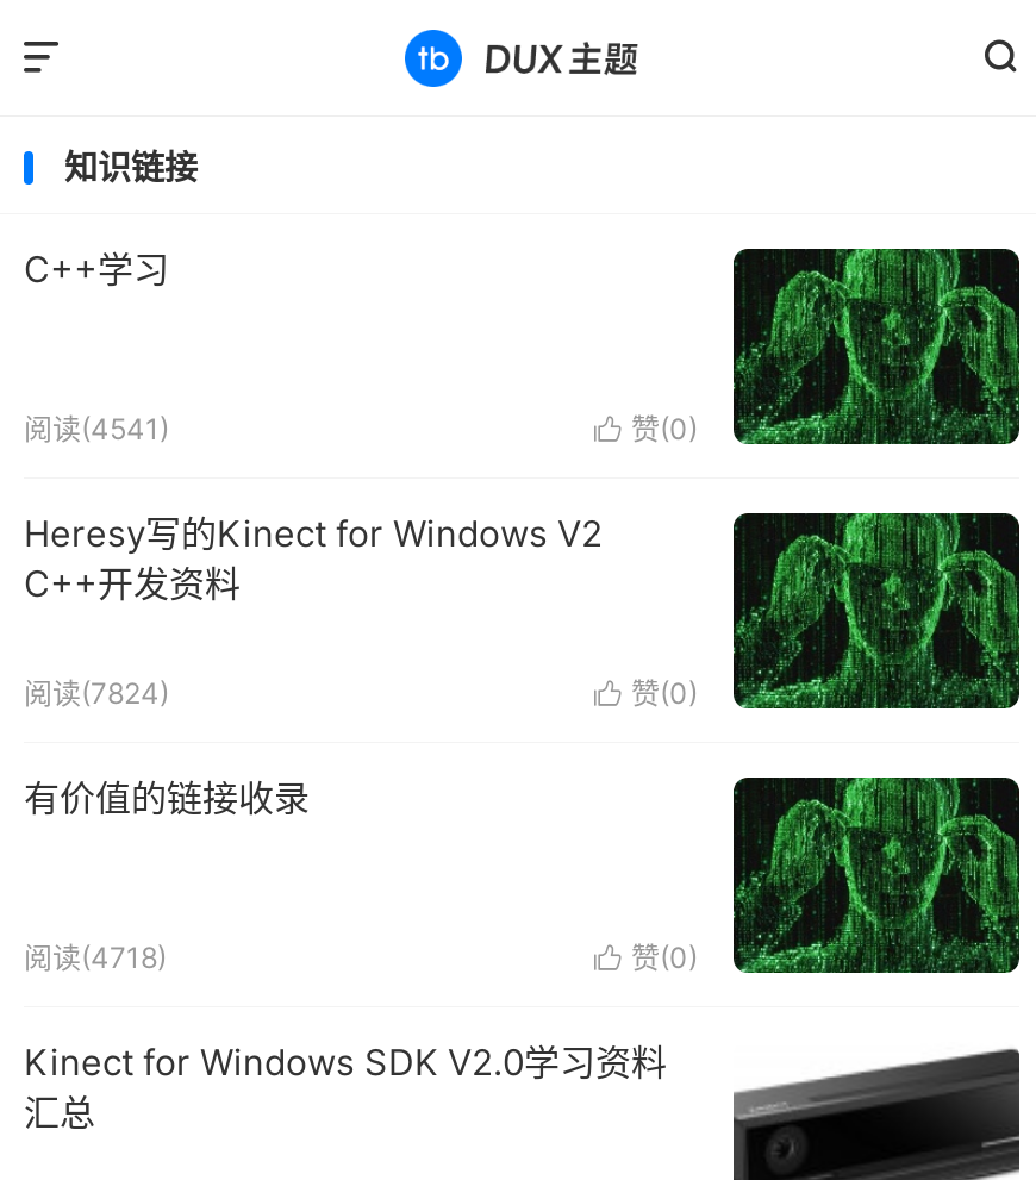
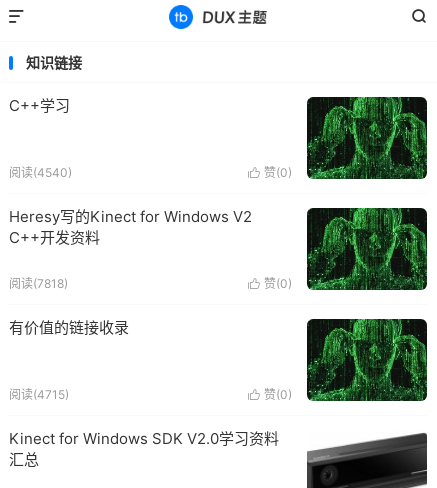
[24,411,169,447] 阅读(4541) -> [9,165,72,180] 阅读(4540)
[24,675,169,711] 阅读(7824) -> [9,276,68,291] 阅读(7818)
[24,939,167,975] 阅读(4718) -> [9,387,69,402] 阅读(4715)

